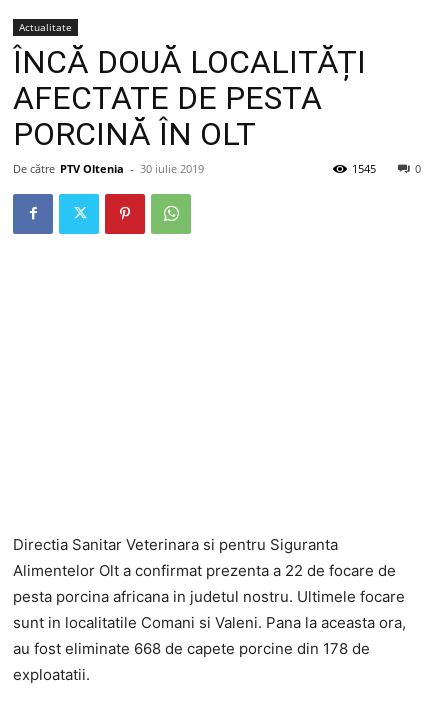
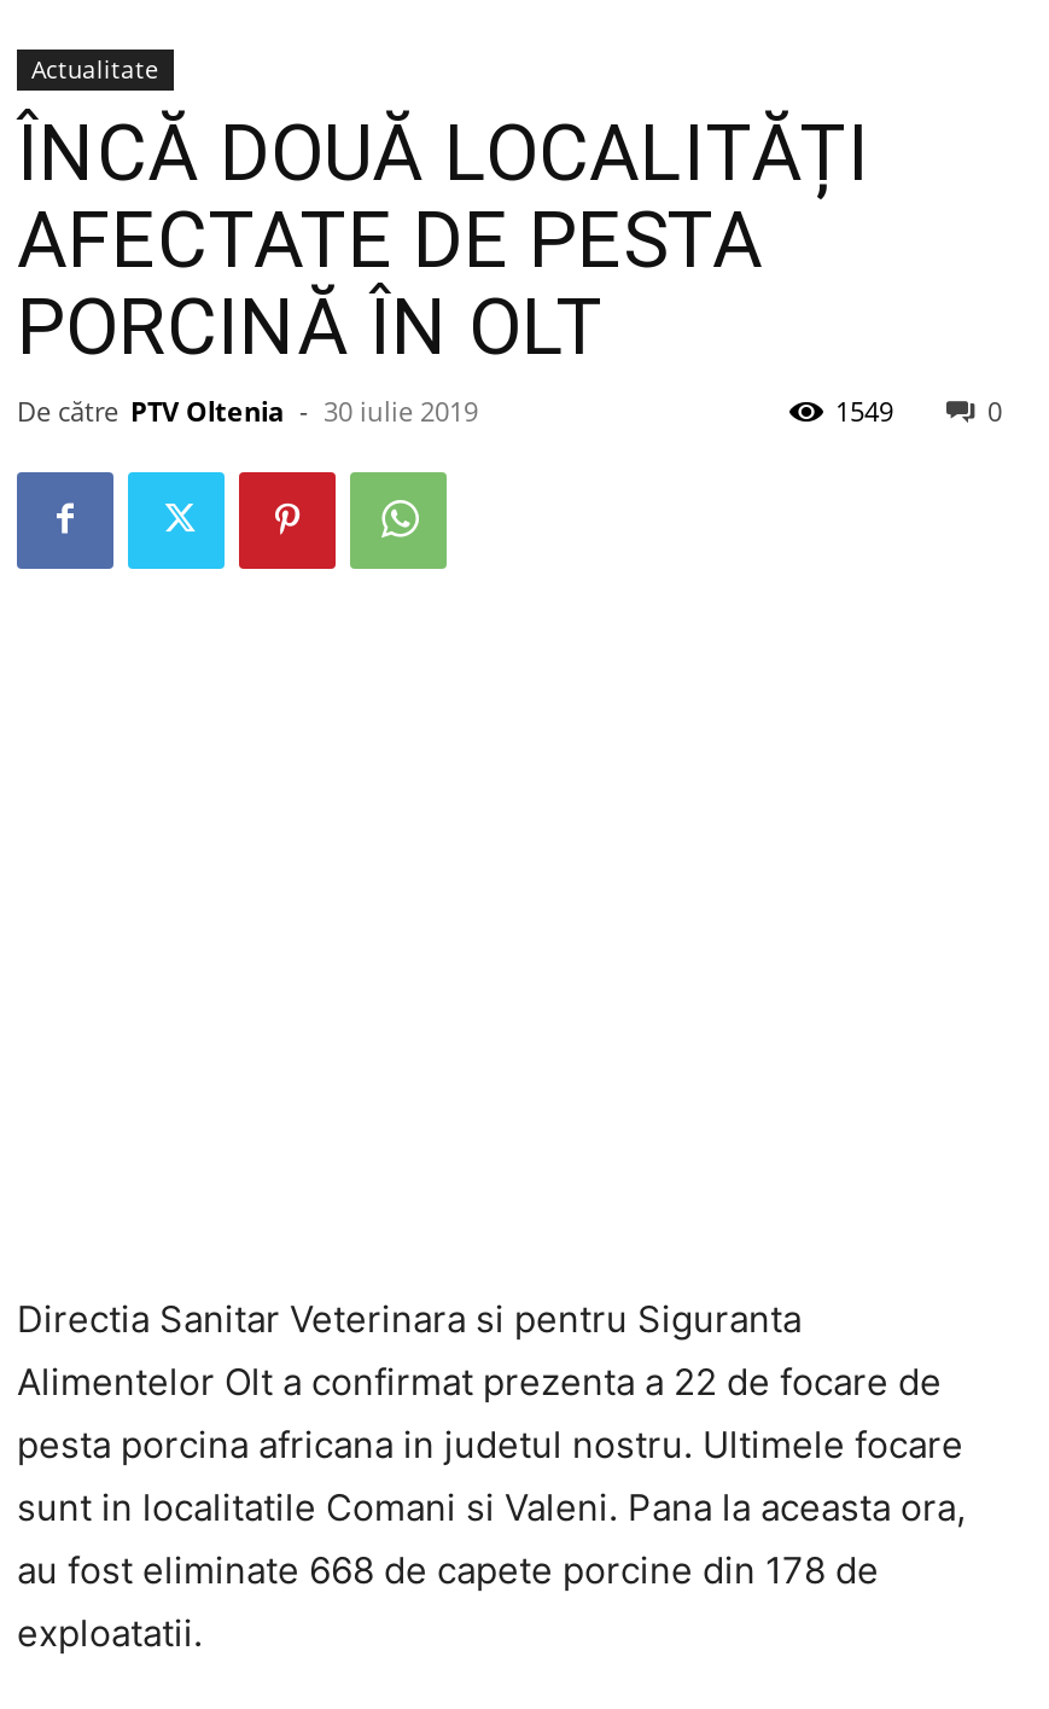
[352,160,376,175] 1545 -> [835,391,893,428] 1549

